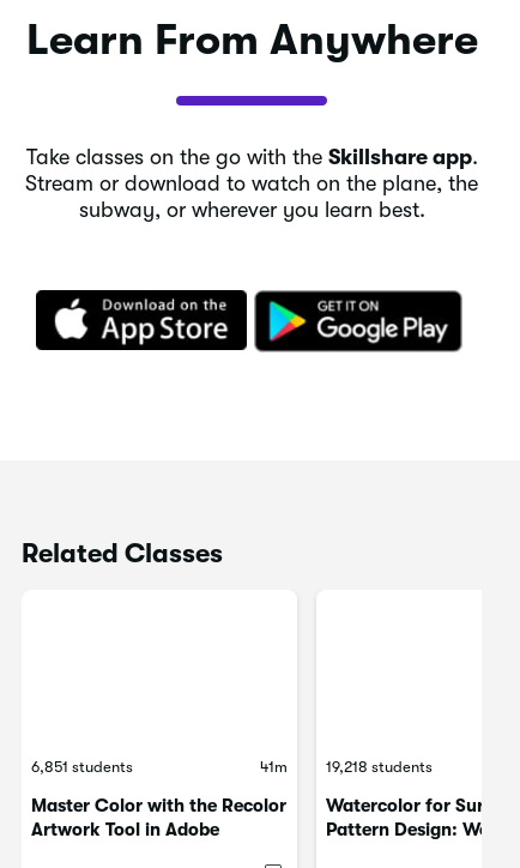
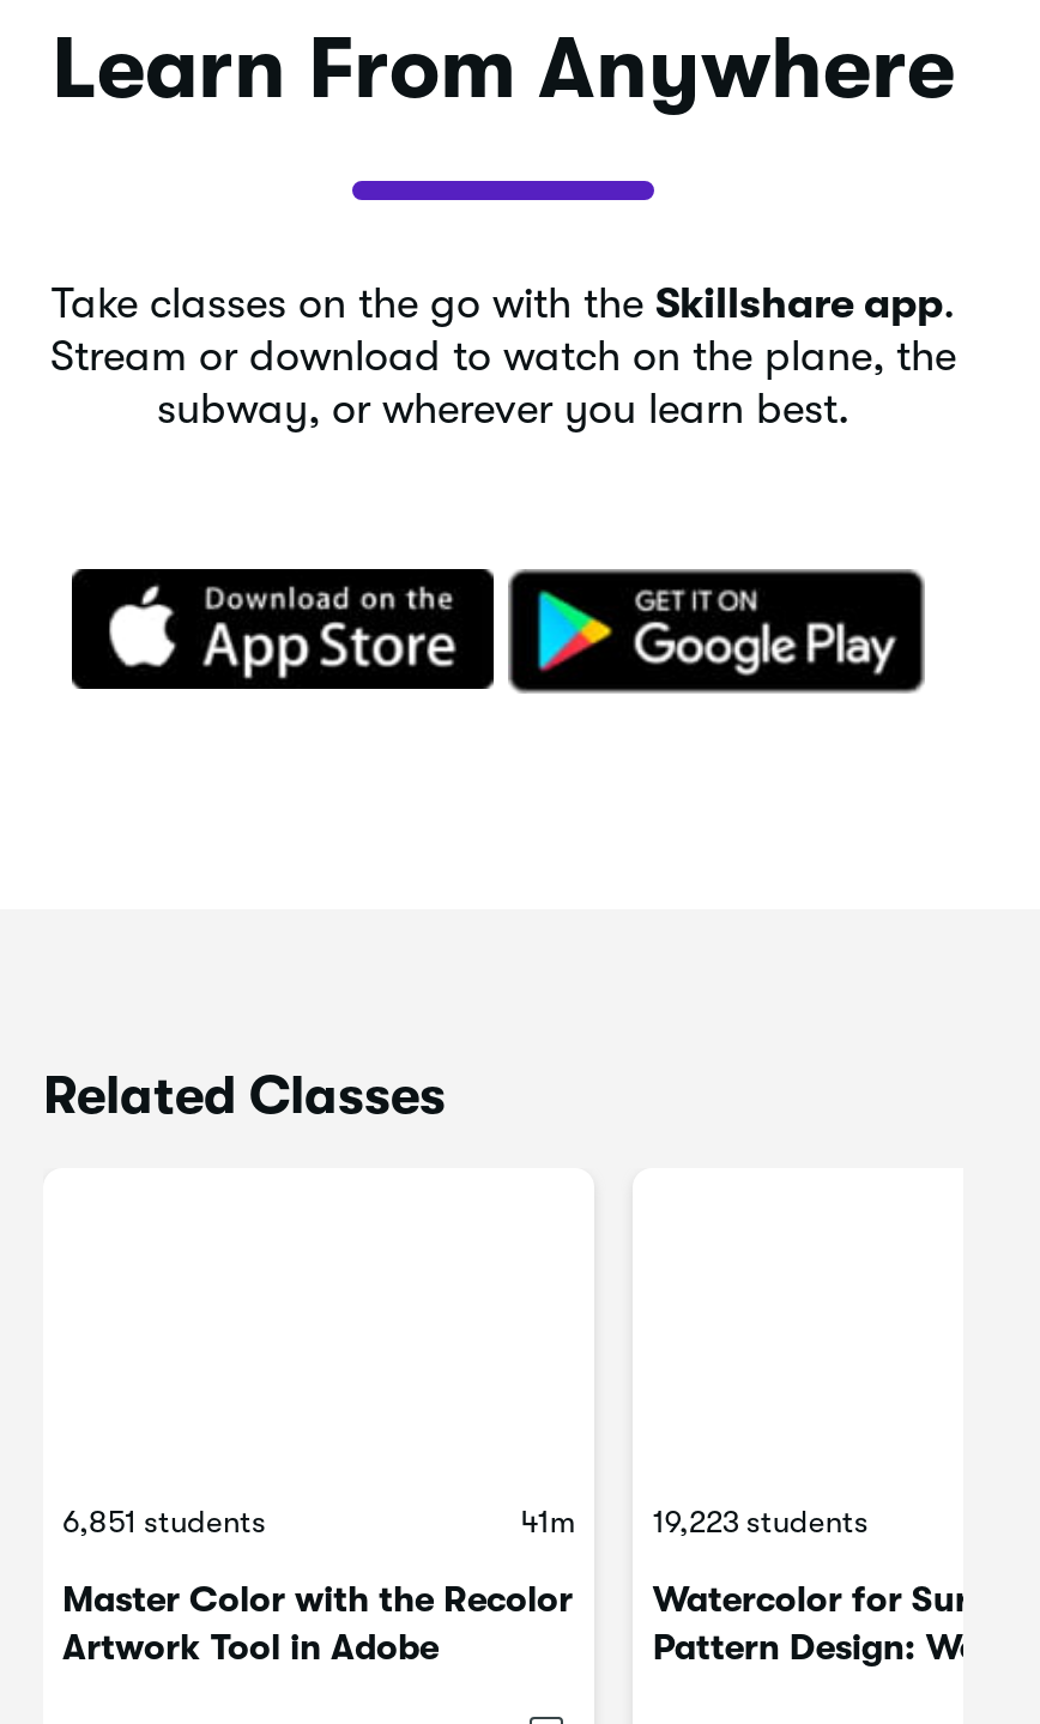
[326,758,433,776] 19,218 students -> [653,1504,868,1539] 19,223 students

